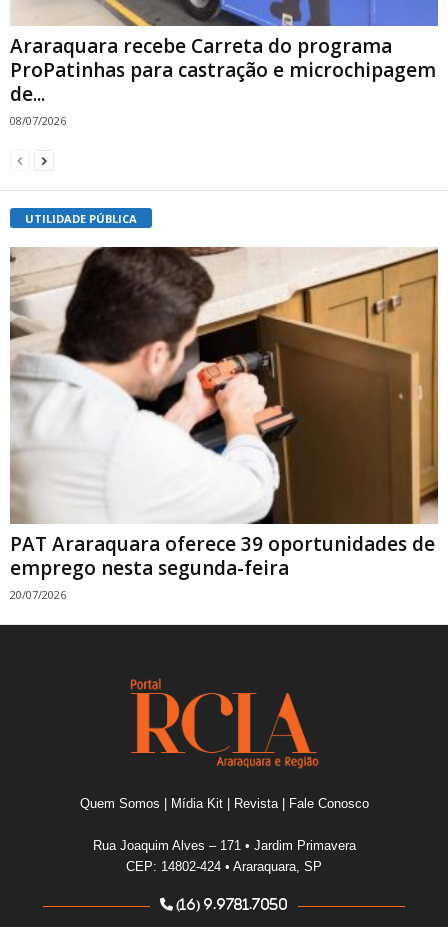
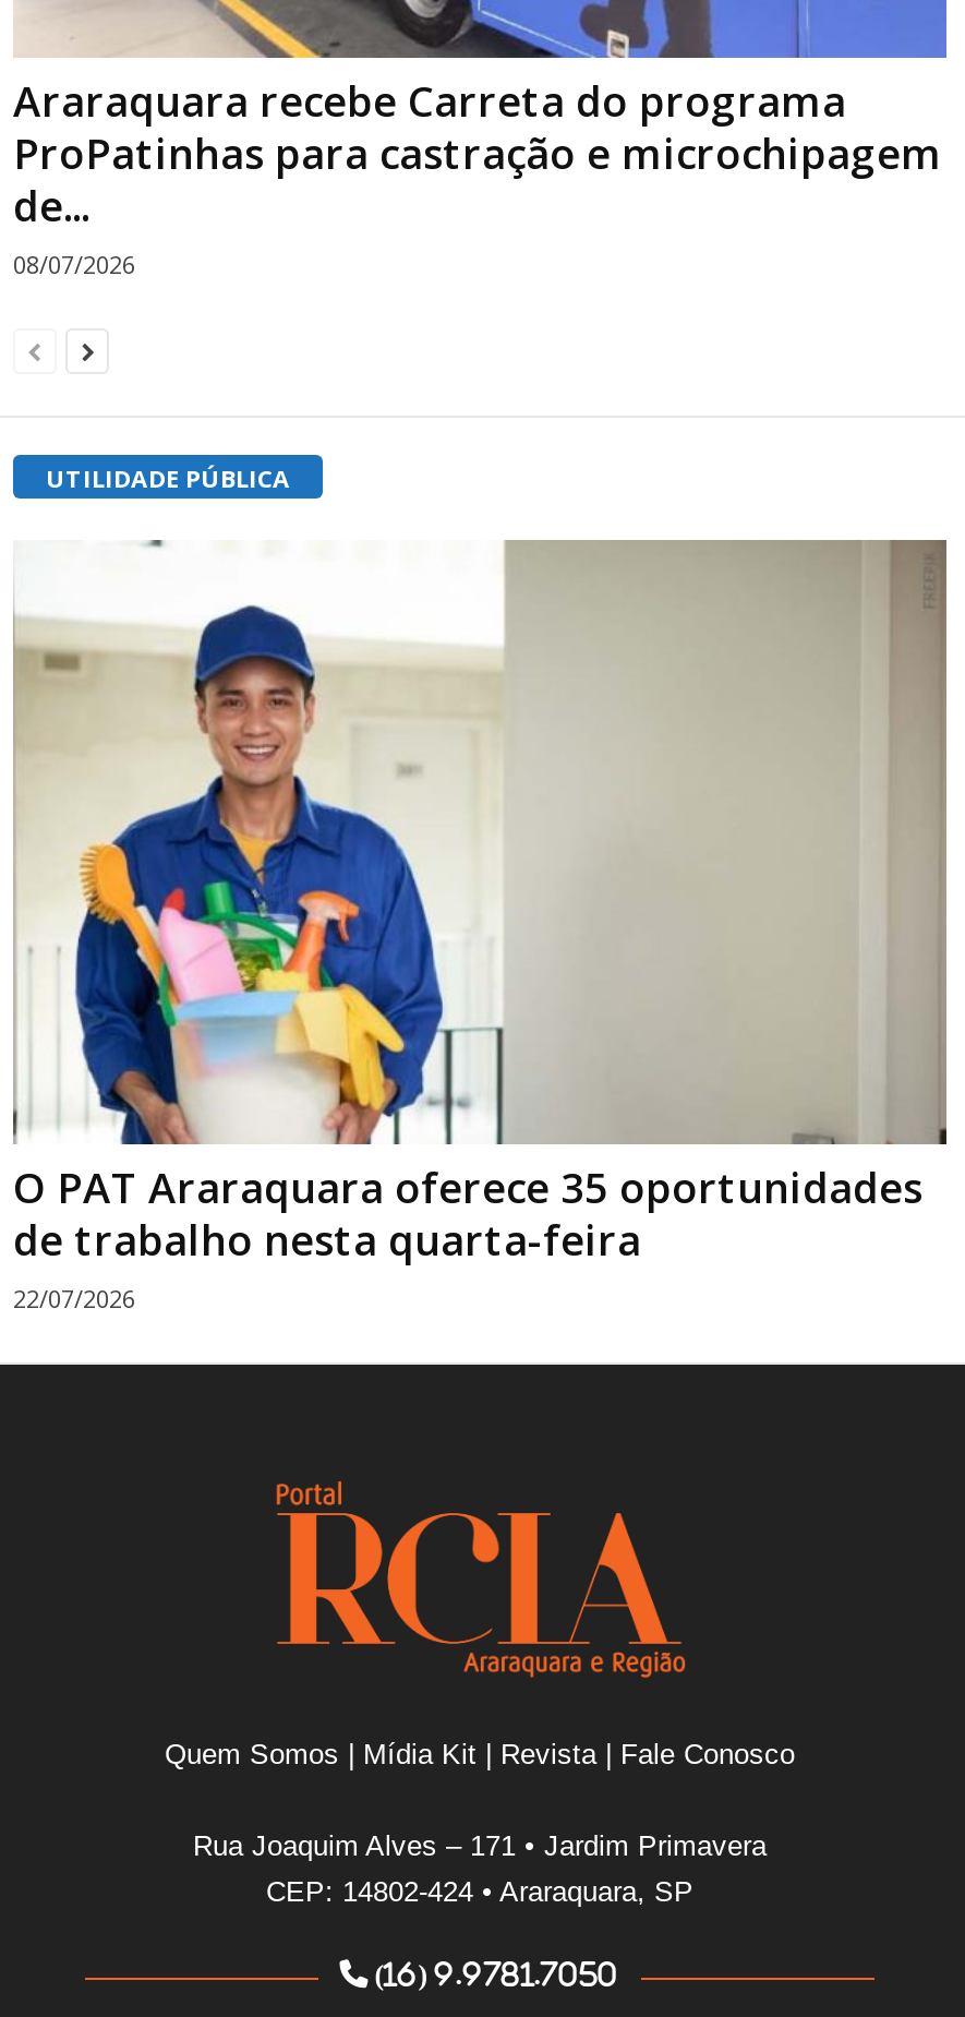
[9,246,439,602] [image] | PAT Araraquara oferece 39 oportunidades de | emprego nesta segunda-feira | 20/07/2026 -> [13,539,949,1313] [image] | O PAT Araraquara oferece 35 oportunidades | de trabalho nesta quarta-feira | 22/07/2026

